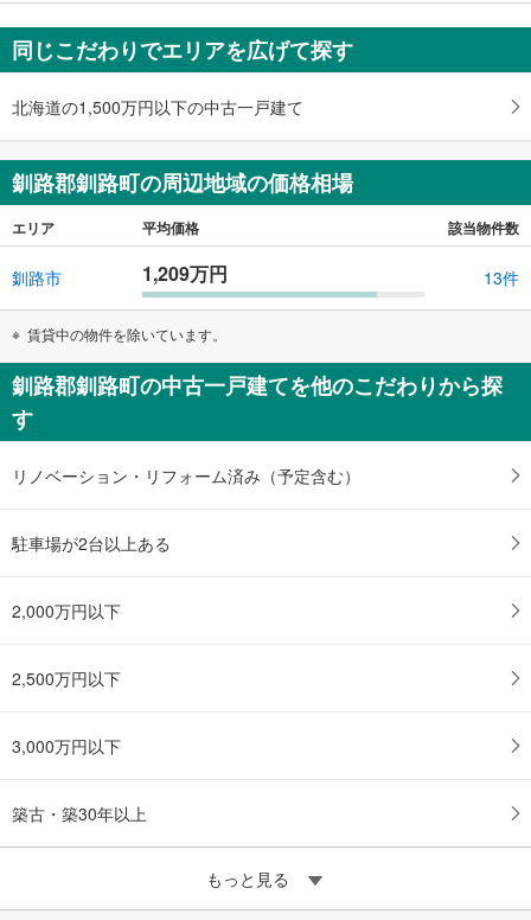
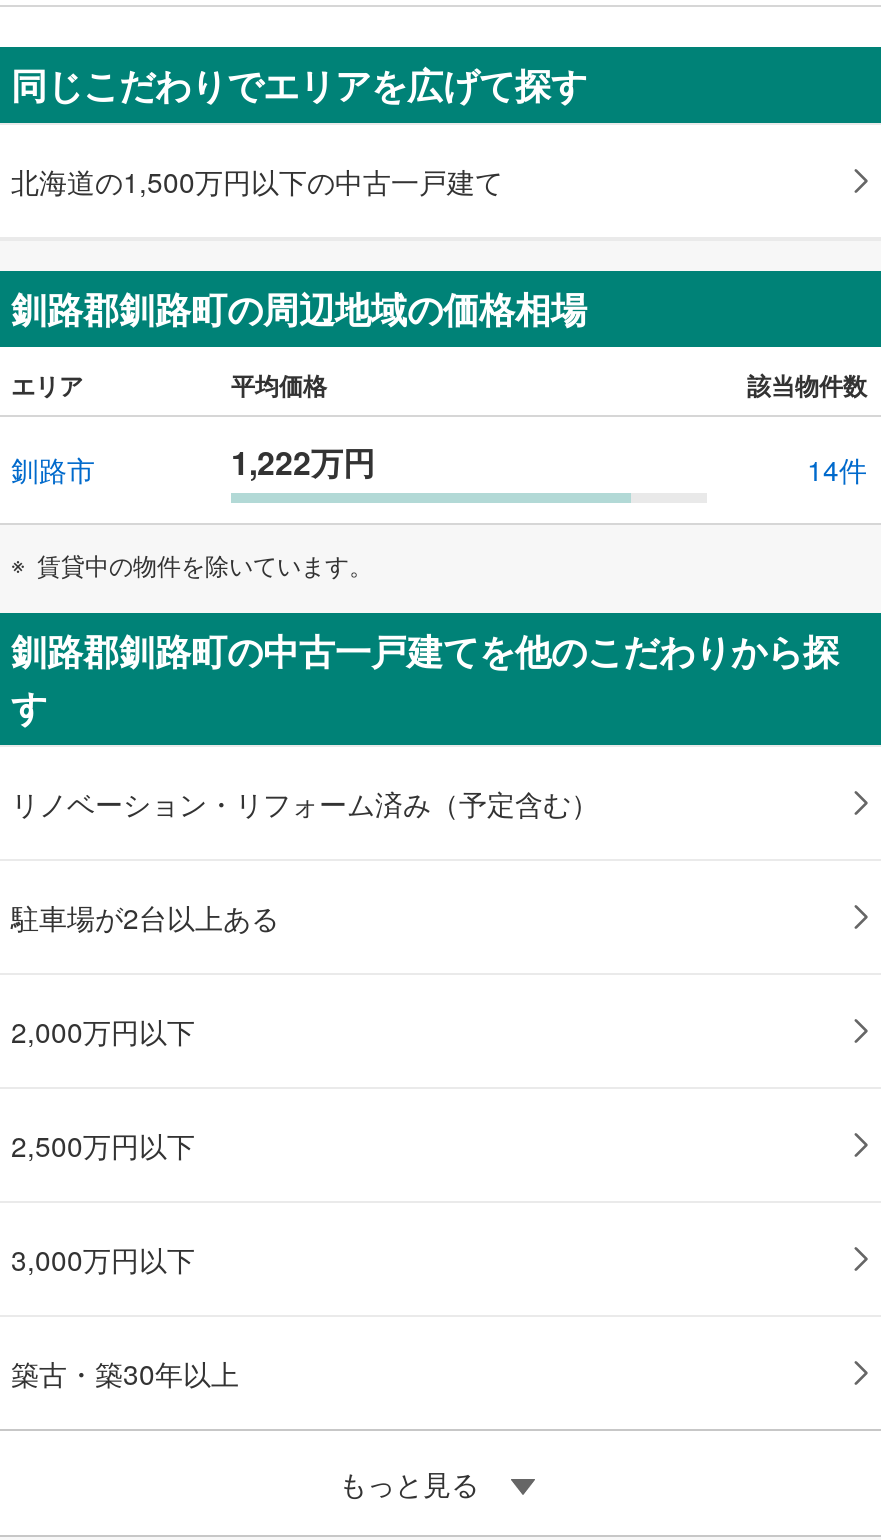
[142,259,228,287] 1,209万円 -> [231,439,375,485] 1,222万円
[484,266,519,290] 13件 -> [807,450,867,490] 14件

